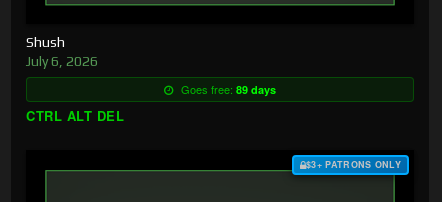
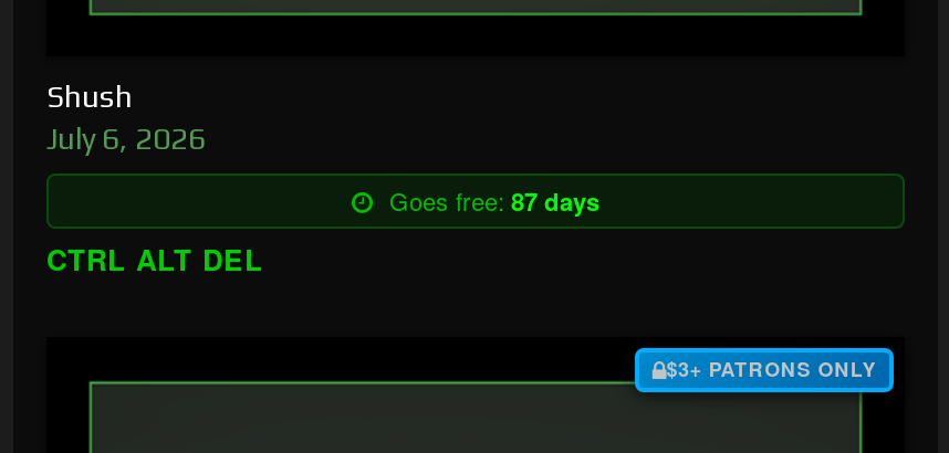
[178,81,276,97] Goes free: 89 days -> [383,184,599,219] Goes free: 87 days

